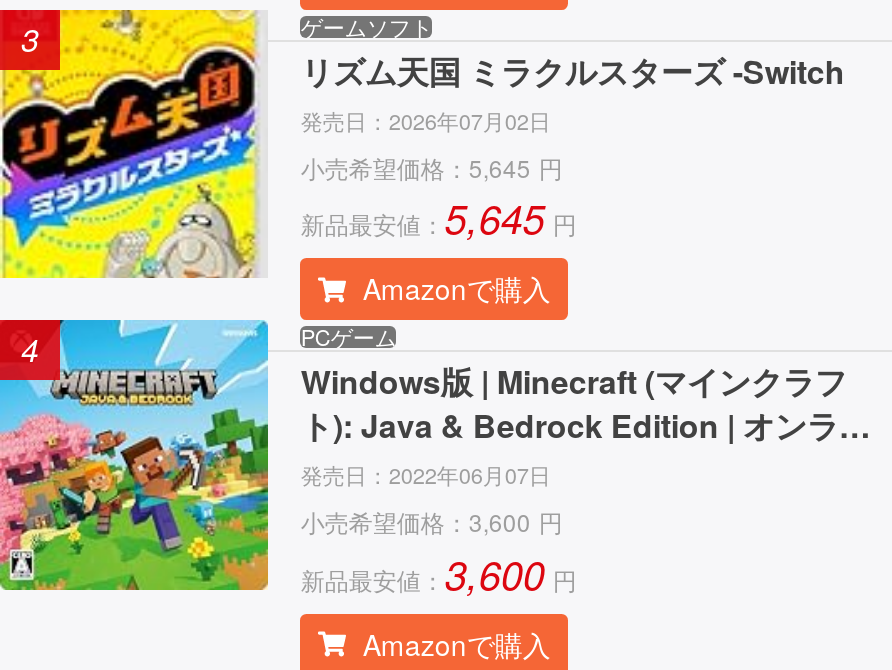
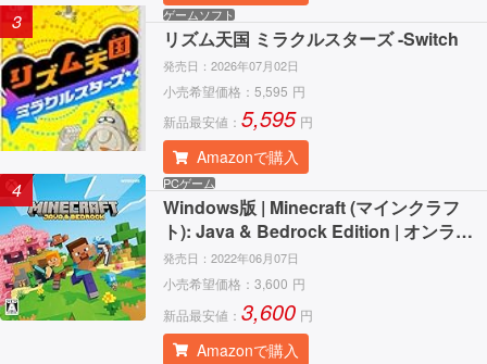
[301,150,563,184] 小売希望価格：5,645 円 -> [163,81,306,100] 小売希望価格：5,595 円
[301,188,577,246] 新品最安値：5,645 円 -> [163,102,314,134] 新品最安値：5,595 円

